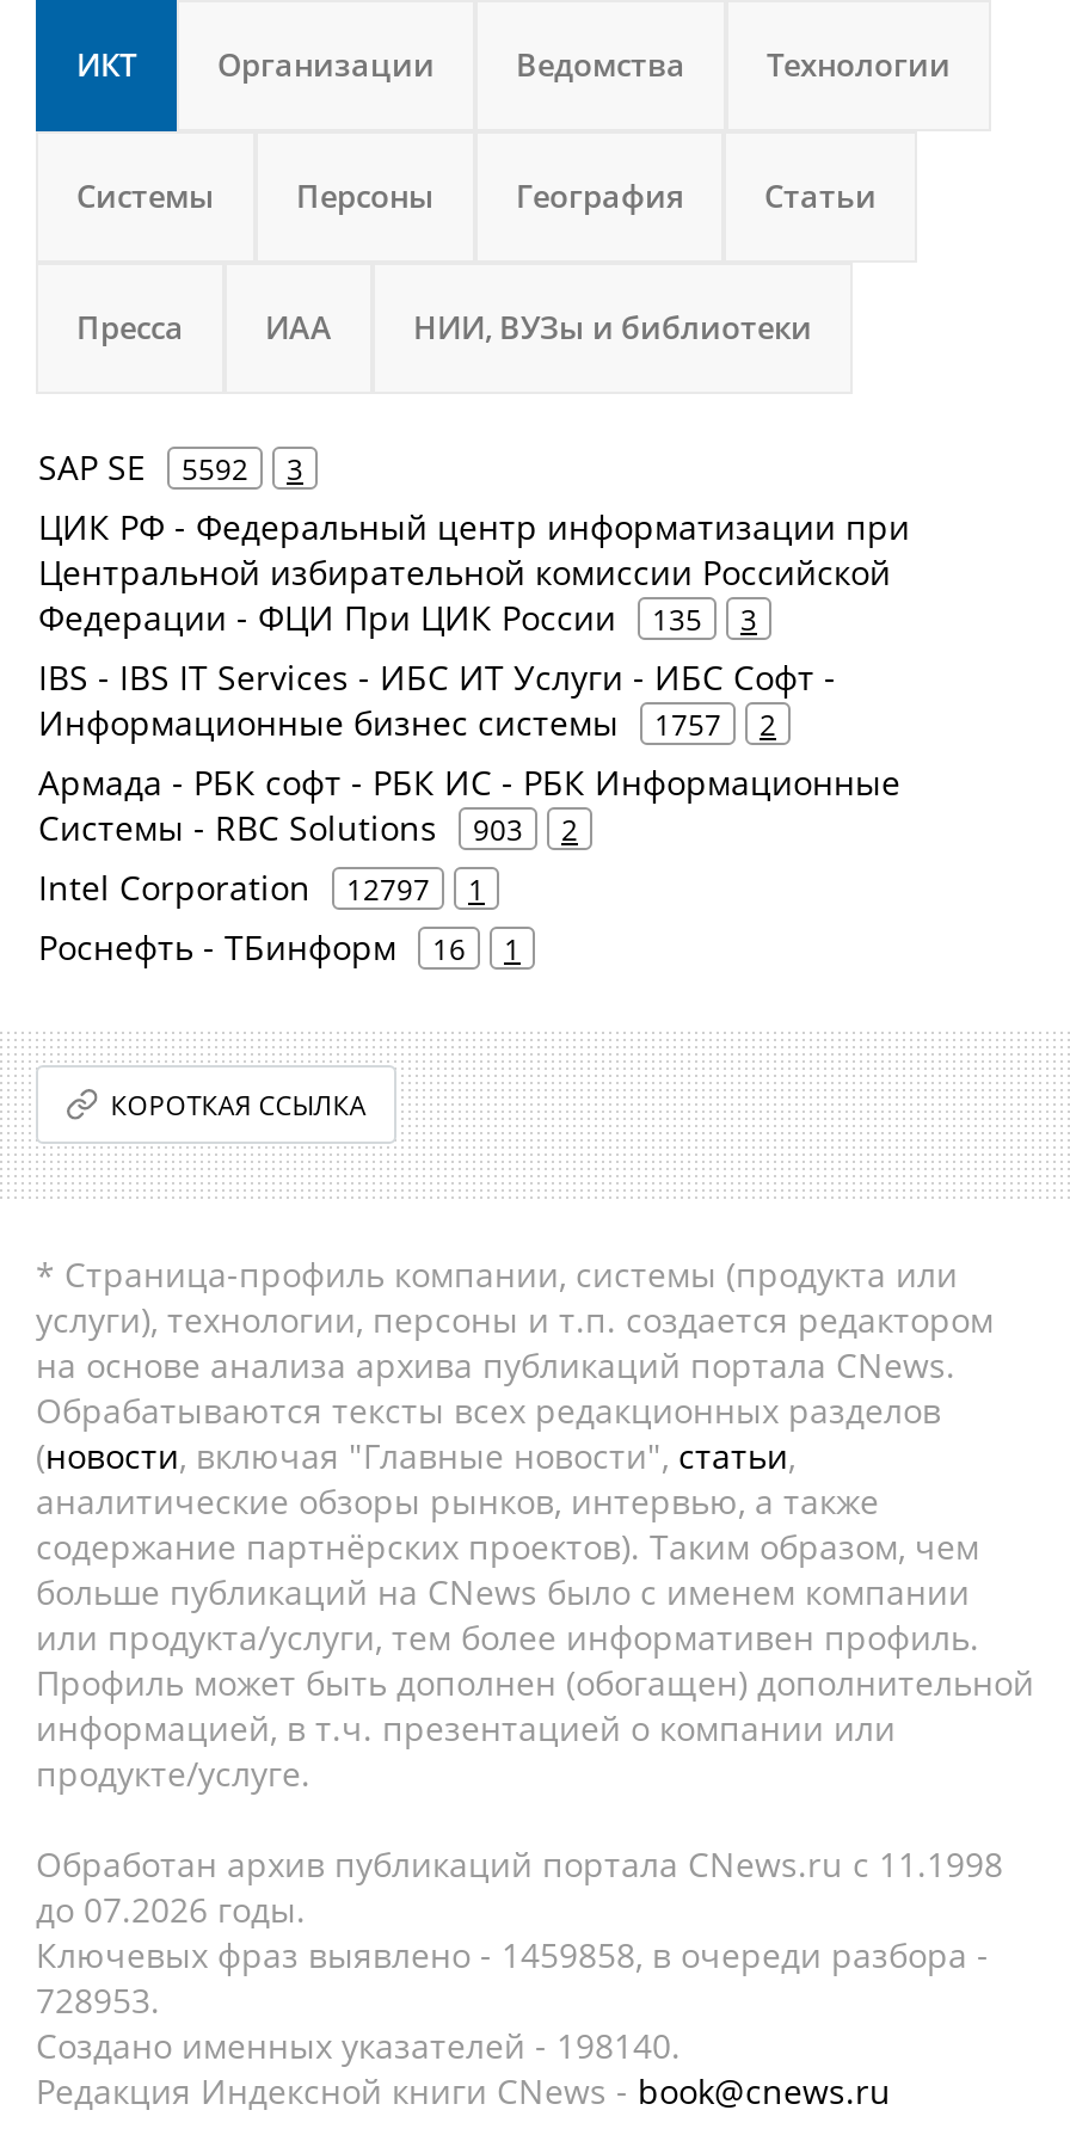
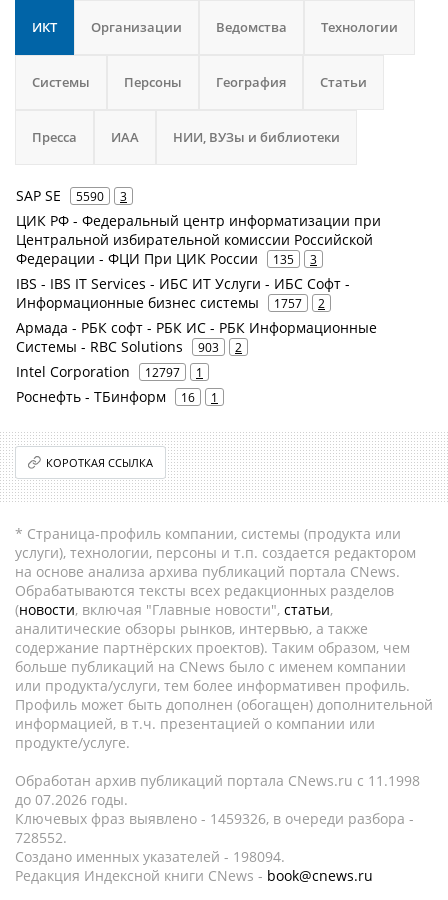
[38,444,303,490] SAP SE 5592 3 -> [16,186,127,205] SAP SE 5590 3
[36,1932,989,1977] Ключевых фраз выявлено - 1459858, в очереди разбора - -> [15,809,414,828] Ключевых фраз выявлено - 1459326, в очереди разбора -
[36,1977,160,2023] 728953. -> [15,828,67,847] 728552.
[36,2023,681,2068] Создано именных указателей - 198140. -> [15,847,285,866] Создано именных указателей - 198094.

